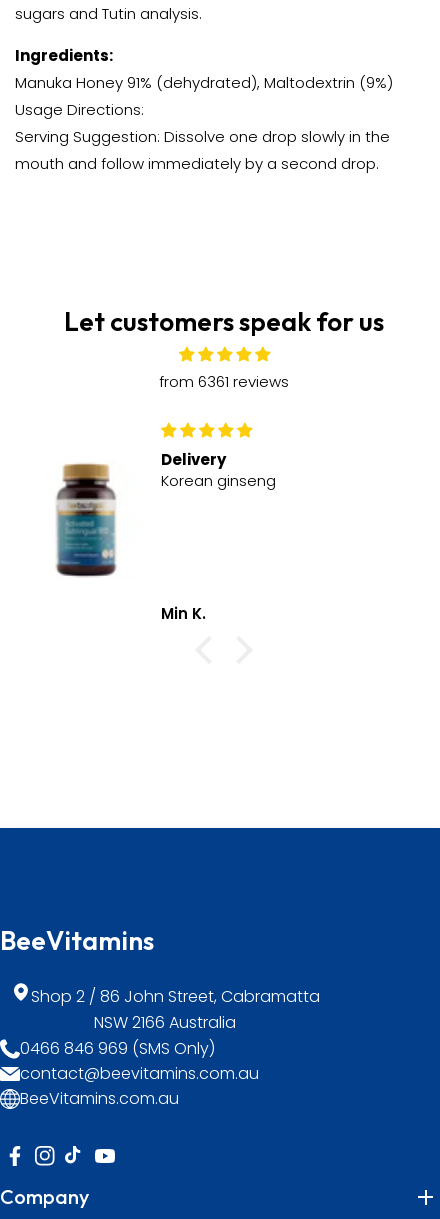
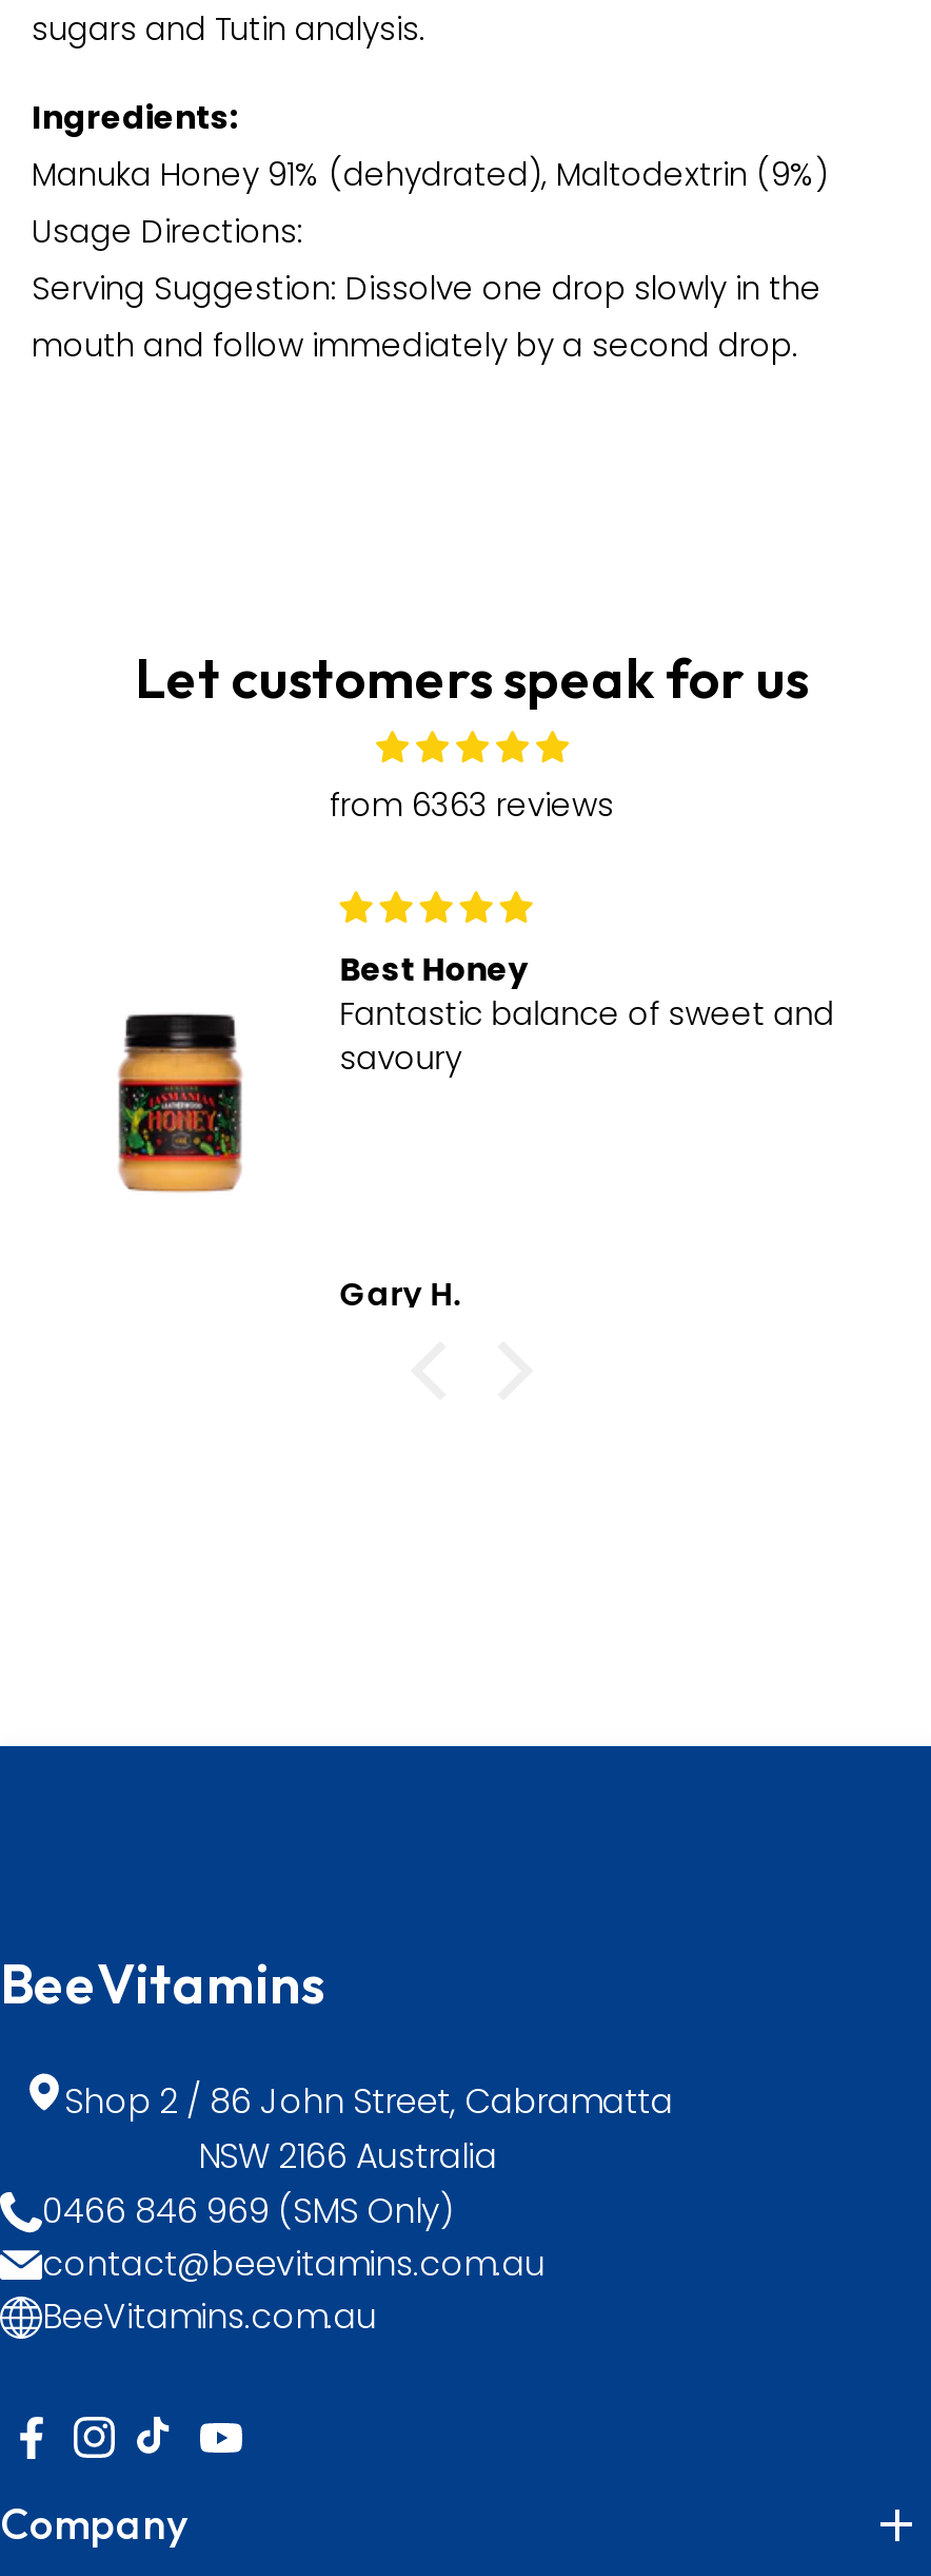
[159,371,289,392] from 6361 reviews -> [330,782,614,826] from 6363 reviews
[161,449,276,491] Delivery | Korean ginseng -> [340,946,835,1079] Best Honey | Fantastic balance of sweet and | savoury
[55,463,117,578] [image] -> [118,979,244,1217] [image]
[161,603,206,624] Min K. -> [340,1272,462,1317] Gary H.

